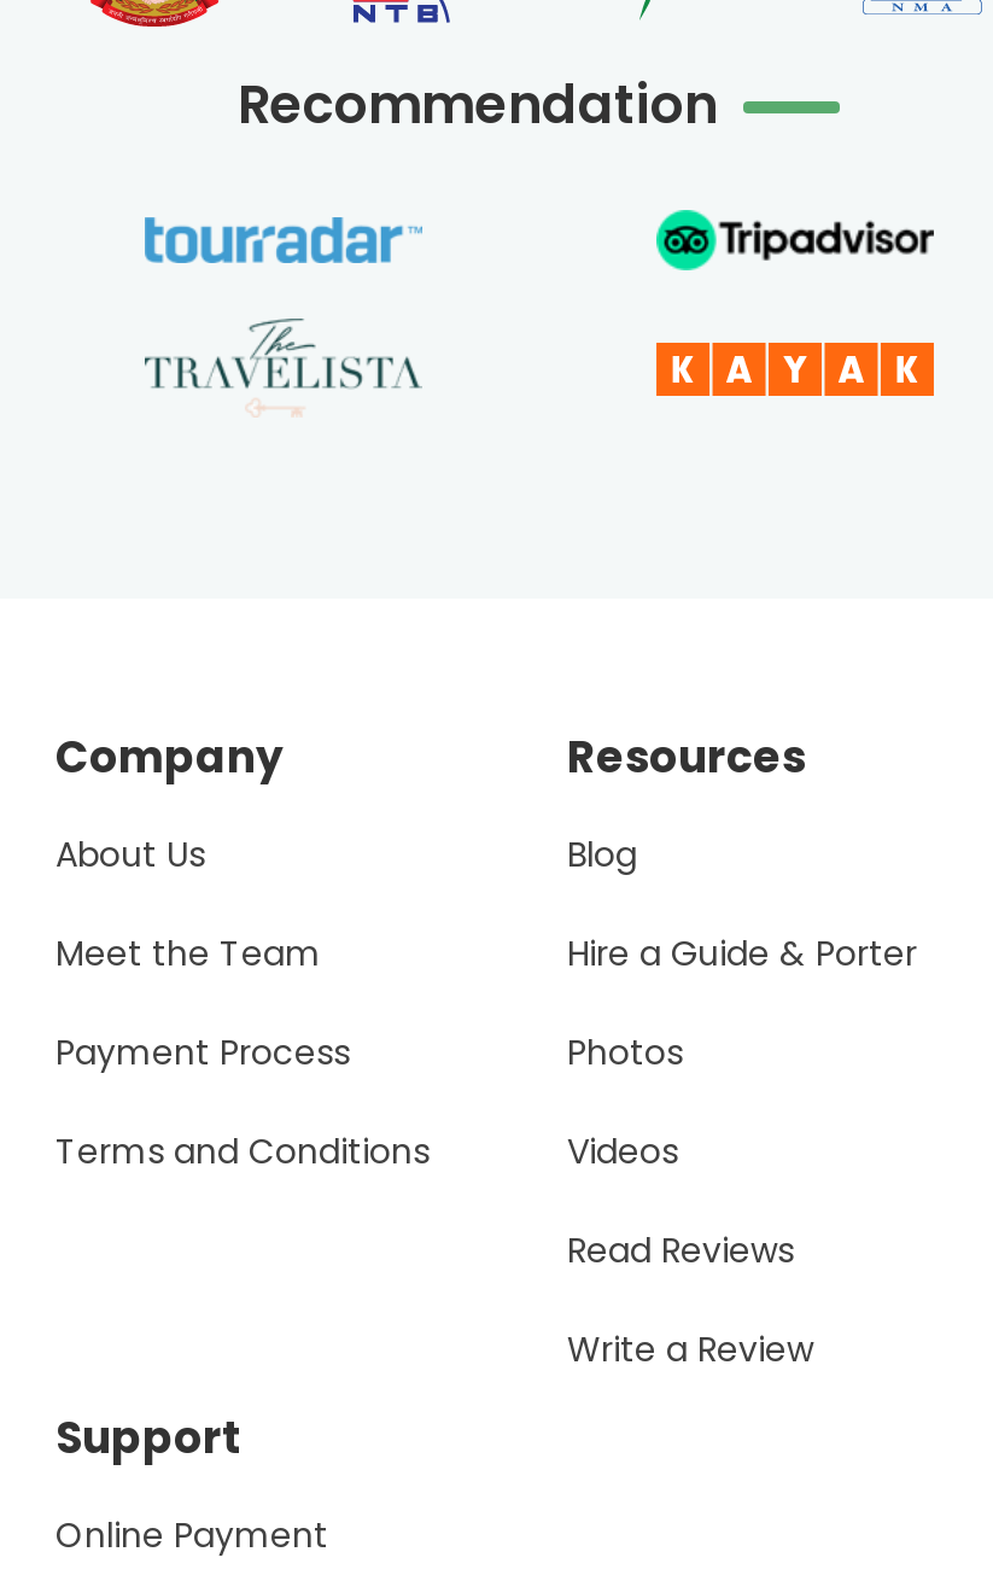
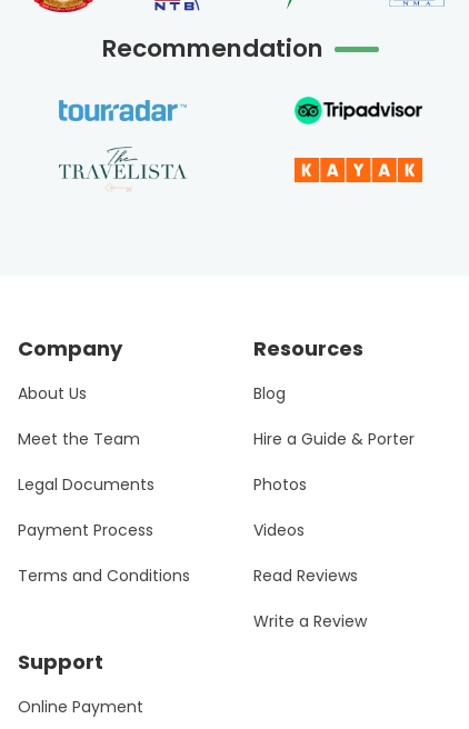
moved [56,1027,430,1175] -> [18,519,190,586]: Payment Process | Terms and Conditions
none -> [18,473,154,495] Legal Documents

